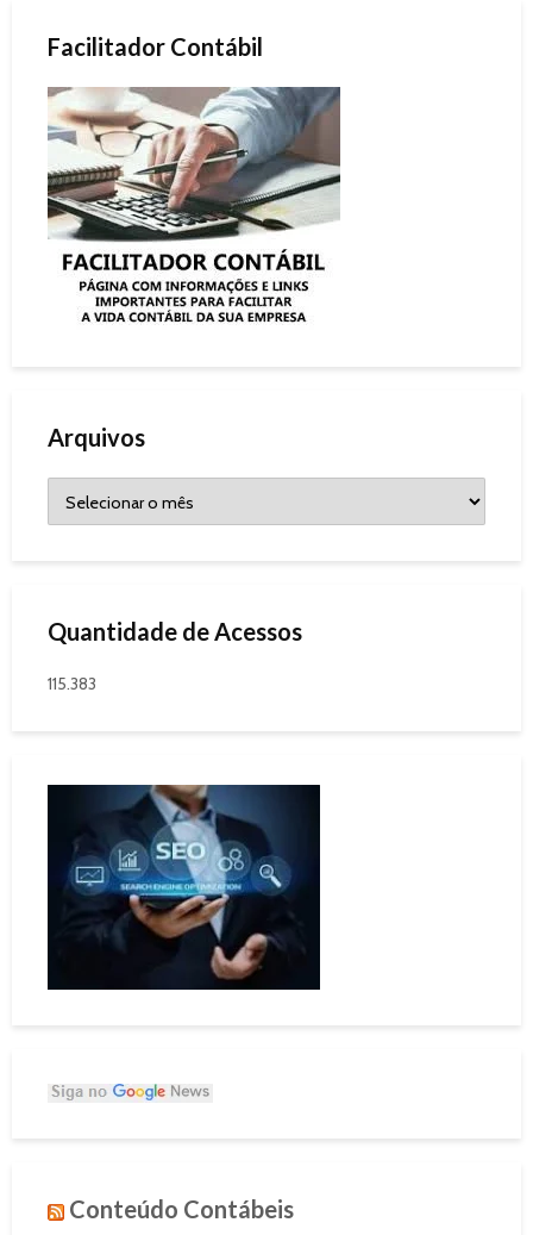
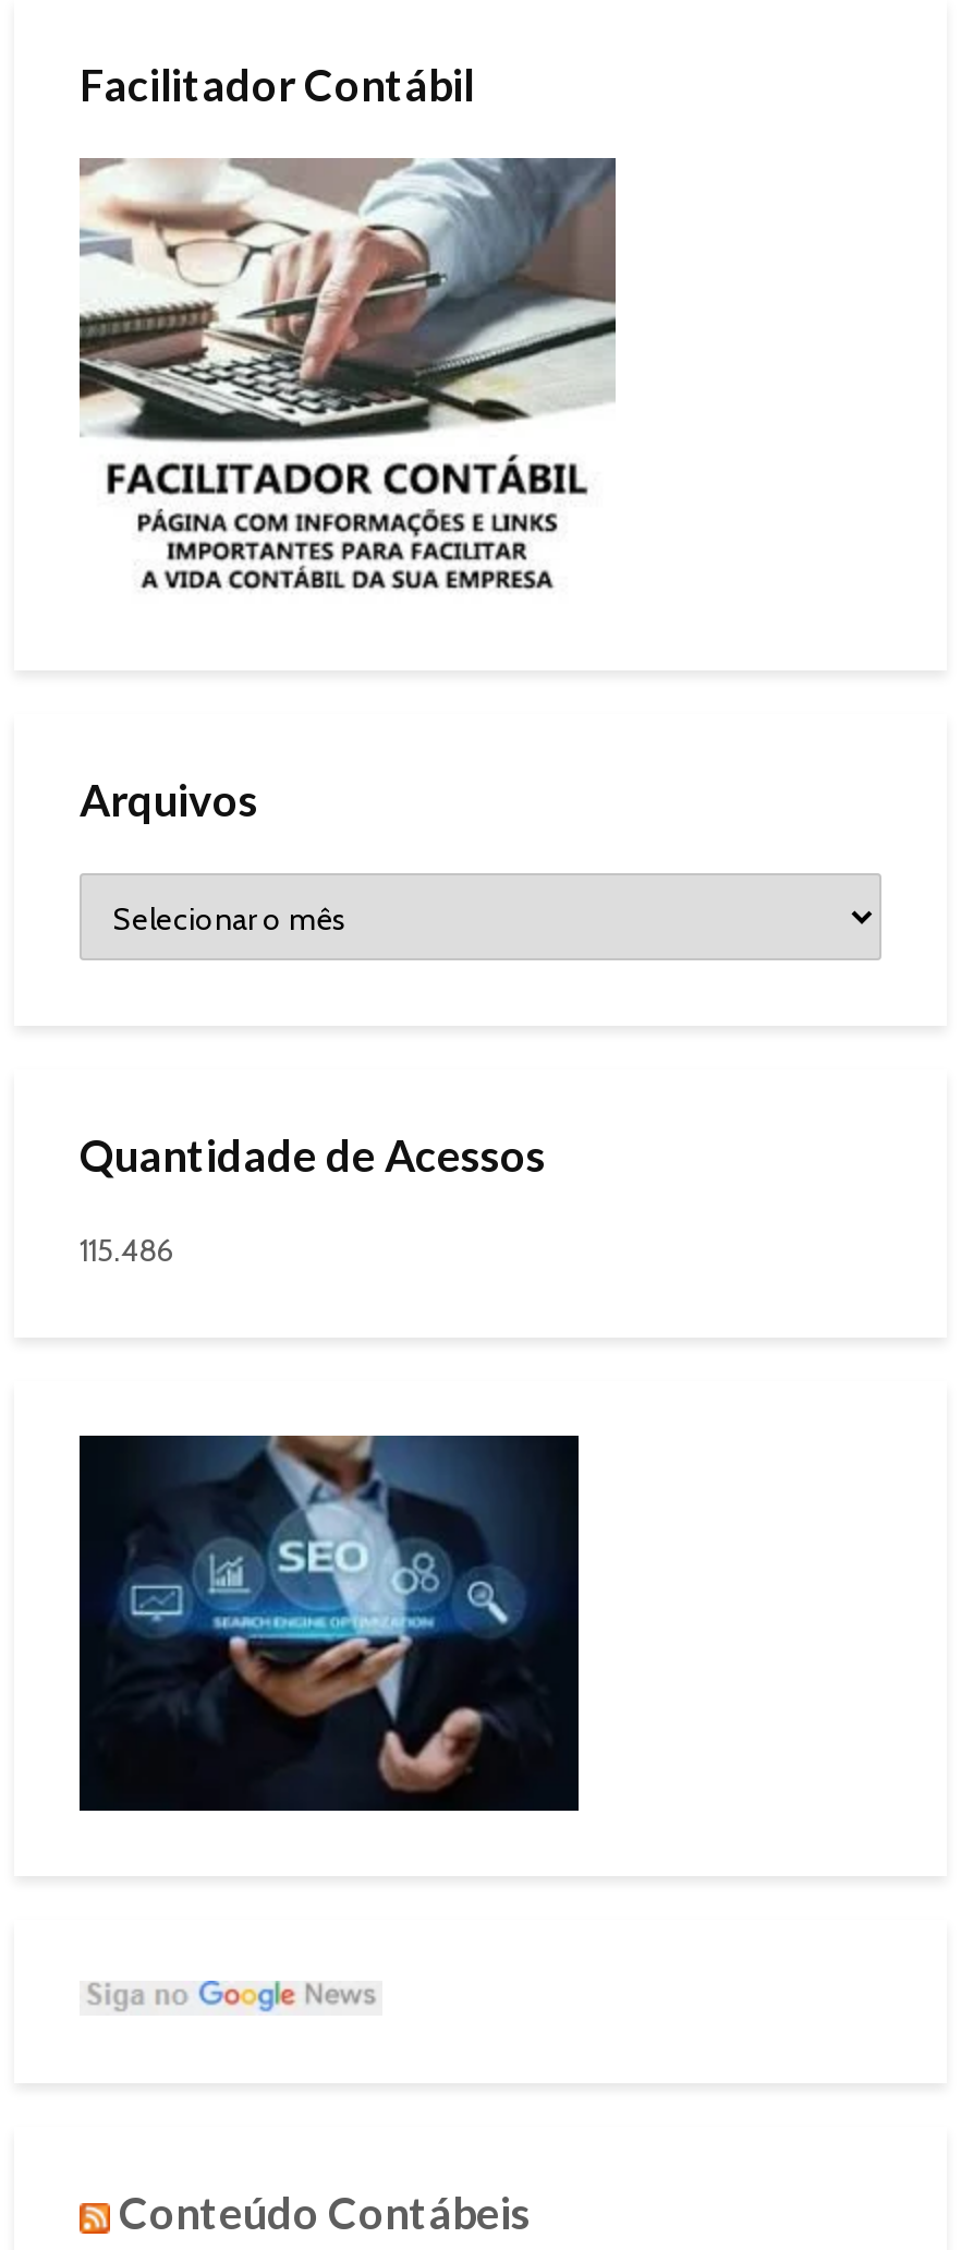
[48,673,96,694] 115.383 -> [80,1231,173,1270] 115.486

